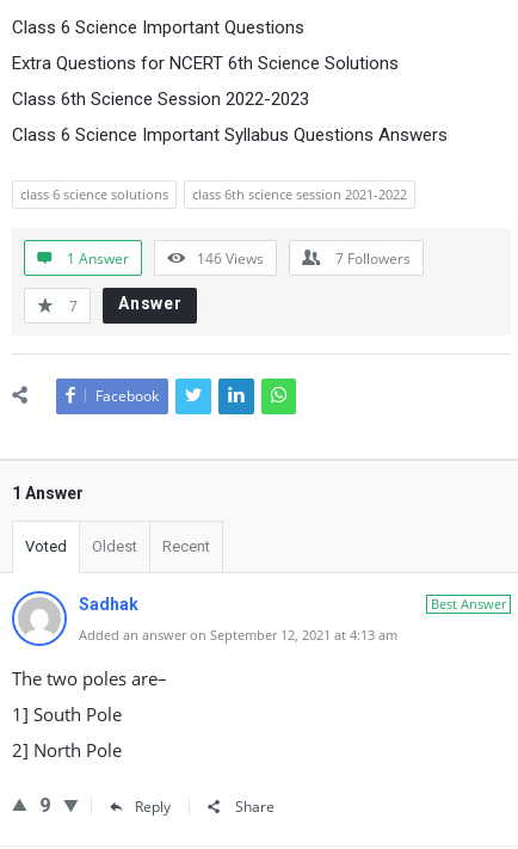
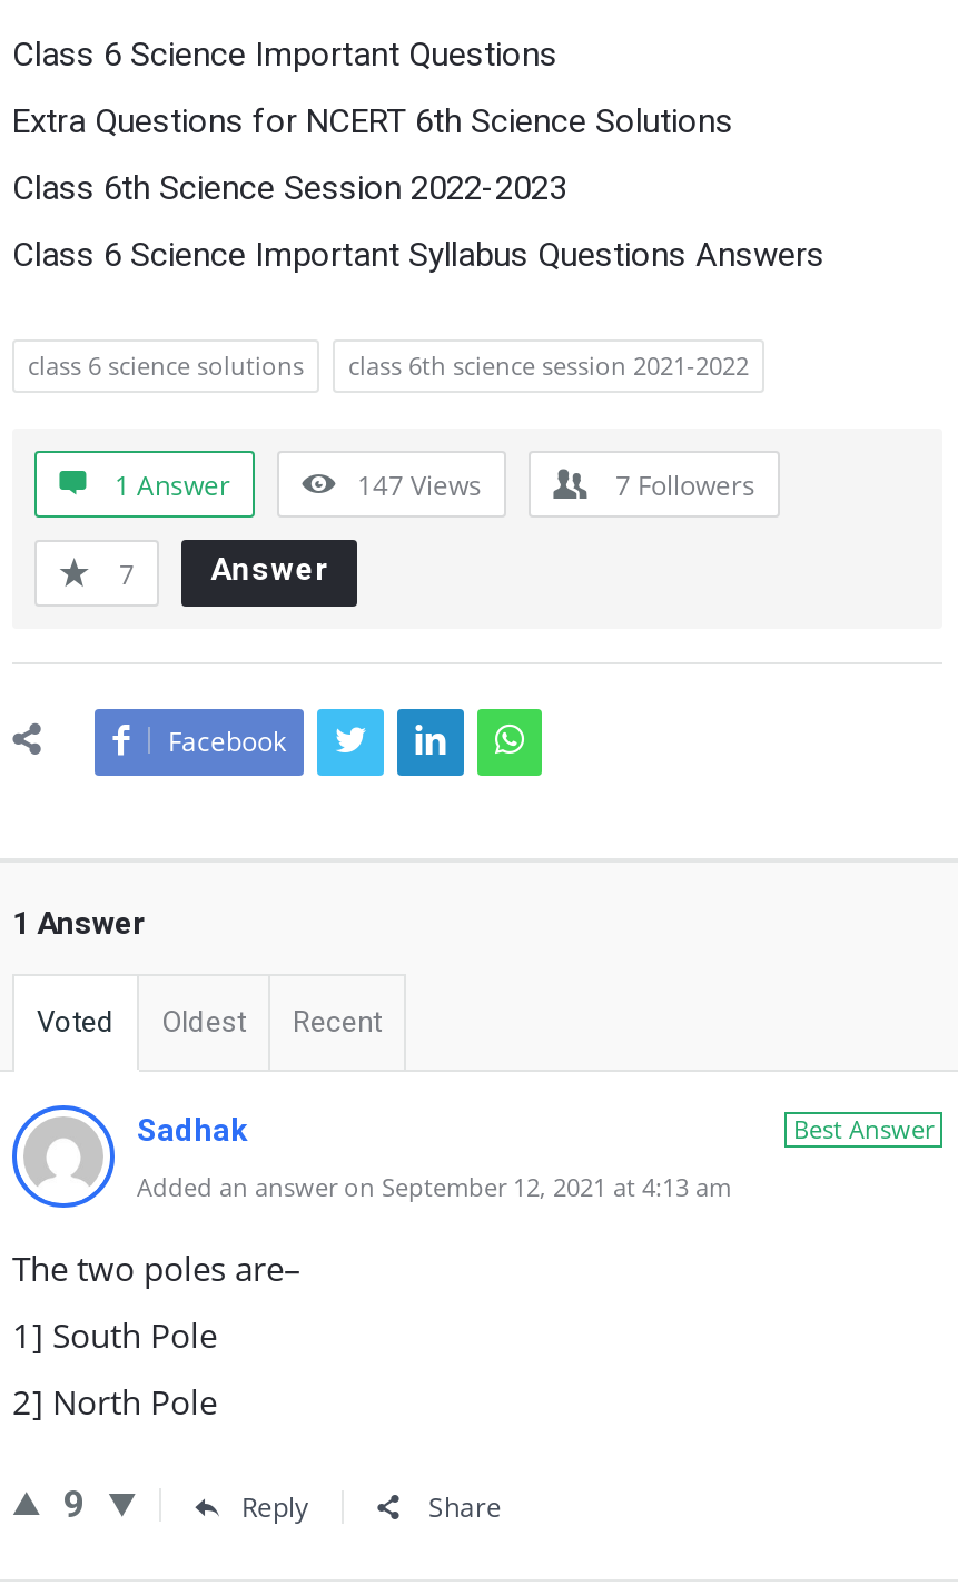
[197,248,264,269] 146 Views -> [357,466,482,504] 147 Views

